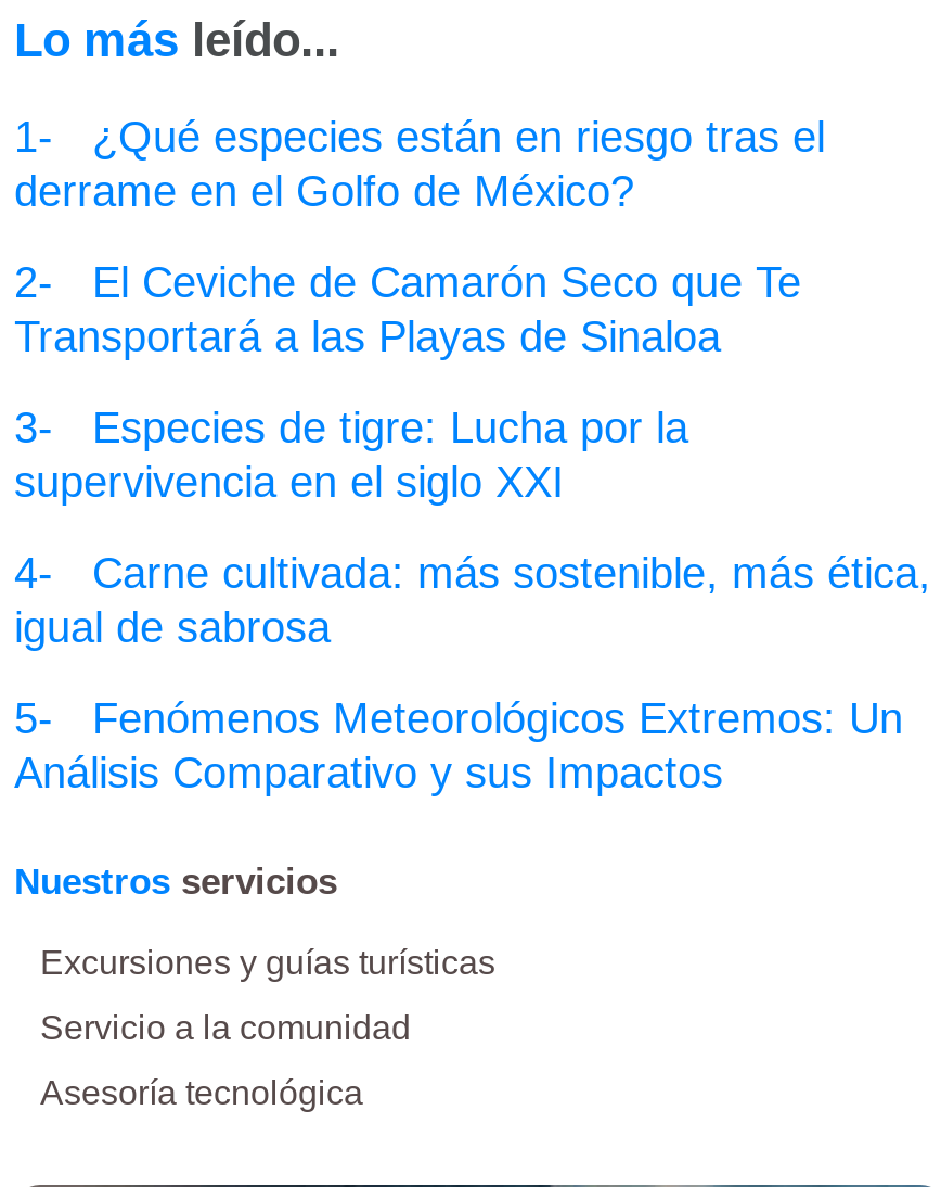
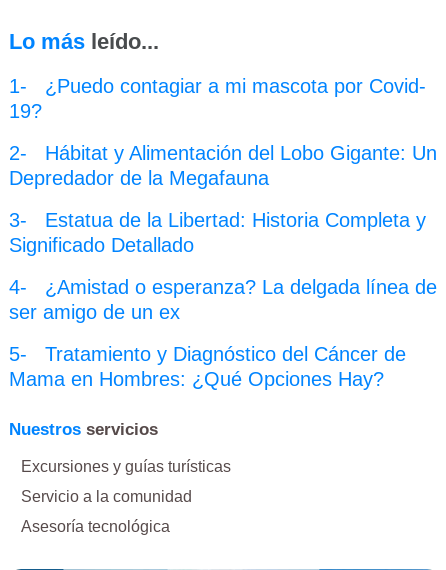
[14,113,825,215] 1- ¿Qué especies están en riesgo tras el | derrame en el Golfo de México? -> [9,75,426,122] 1- ¿Puedo contagiar a mi mascota por Covid- | 19?
[14,258,801,360] 2- El Ceviche de Camarón Seco que Te | Transportará a las Playas de Sinaloa -> [9,142,437,189] 2- Hábitat y Alimentación del Lobo Gigante: Un | Depredador de la Megafauna
[14,404,688,506] 3- Especies de tigre: Lucha por la | supervivencia en el siglo XXI -> [9,209,426,256] 3- Estatua de la Libertad: Historia Completa y | Significado Detallado
[14,549,931,651] 4- Carne cultivada: más sostenible, más ética, | igual de sabrosa -> [9,276,437,323] 4- ¿Amistad o esperanza? La delgada línea de | ser amigo de un ex
[14,694,903,796] 5- Fenómenos Meteorológicos Extremos: Un | Análisis Comparativo y sus Impactos -> [9,343,406,390] 5- Tratamiento y Diagnóstico del Cáncer de | Mama en Hombres: ¿Qué Opciones Hay?

